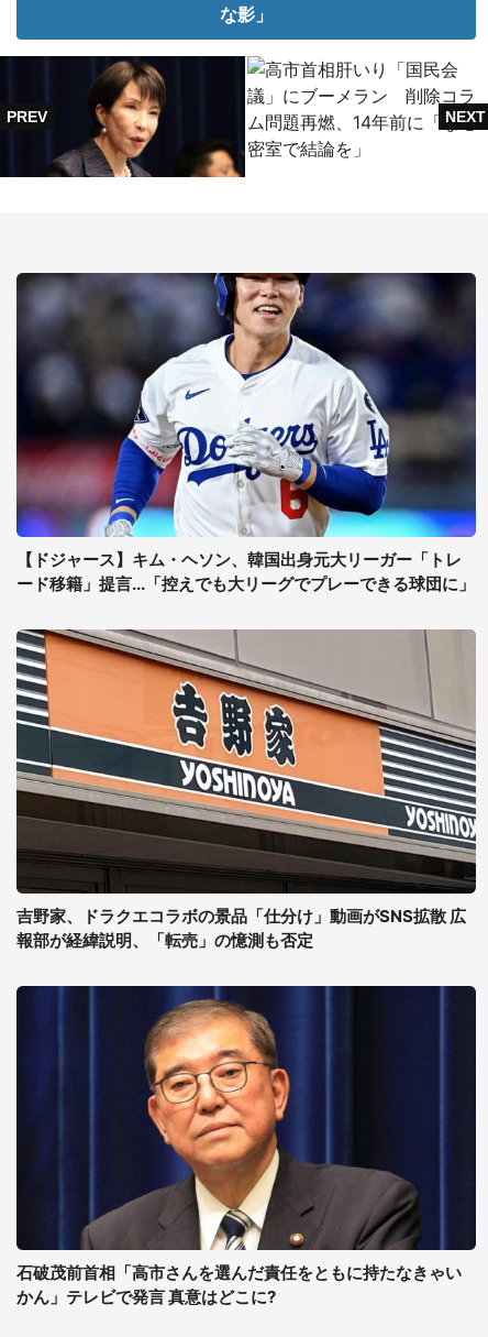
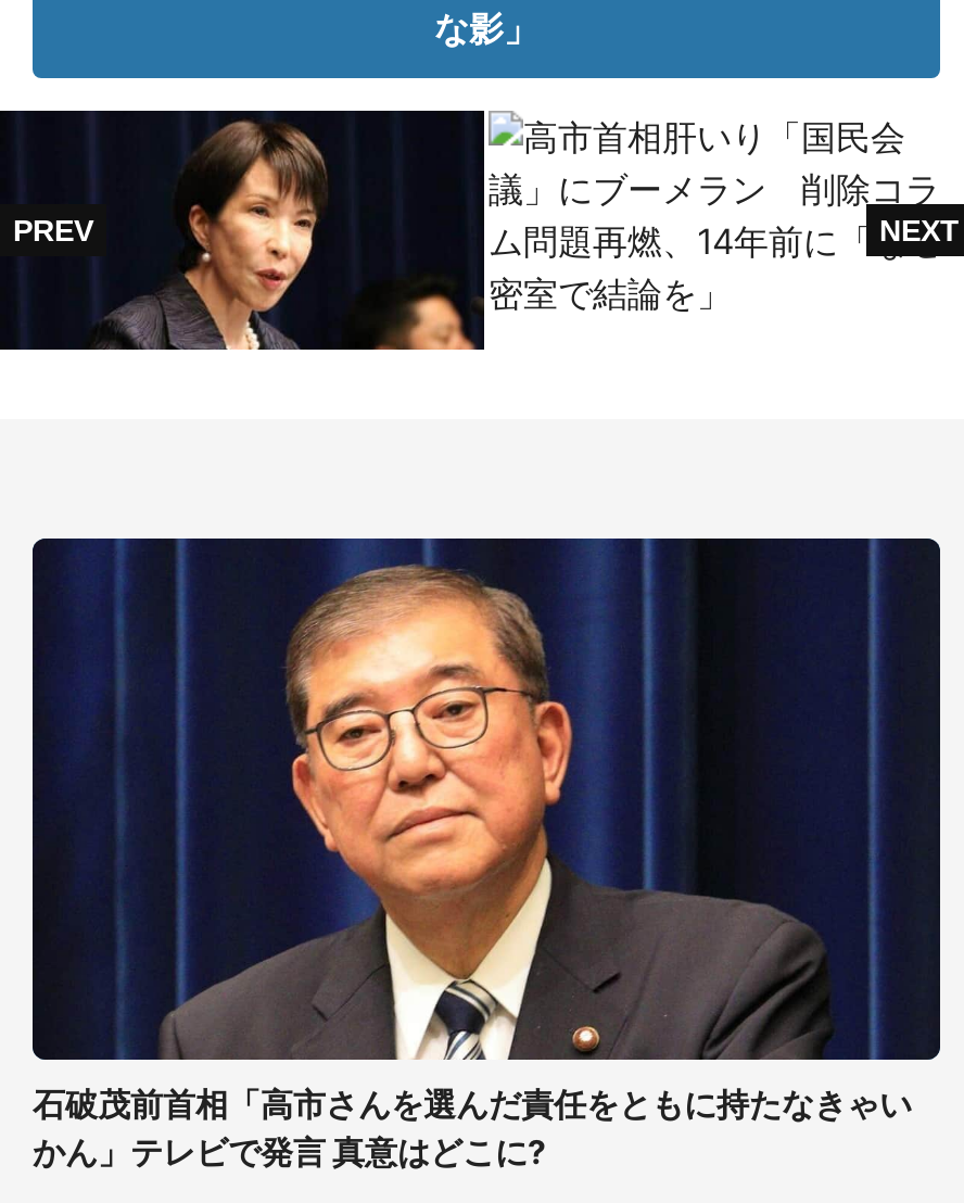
[15,272,476,594] [image] | 【ドジャース】キム・ヘソン、韓国出身元大リーガー「トレ | ード移籍」提言...「控えでも大リーグでプレーできる球団に」 -> none
[15,628,477,951] [image] | 吉野家、ドラクエコラボの景品「仕分け」動画がSNS拡散 広 | 報部が経緯説明、「転売」の憶測も否定 -> none

